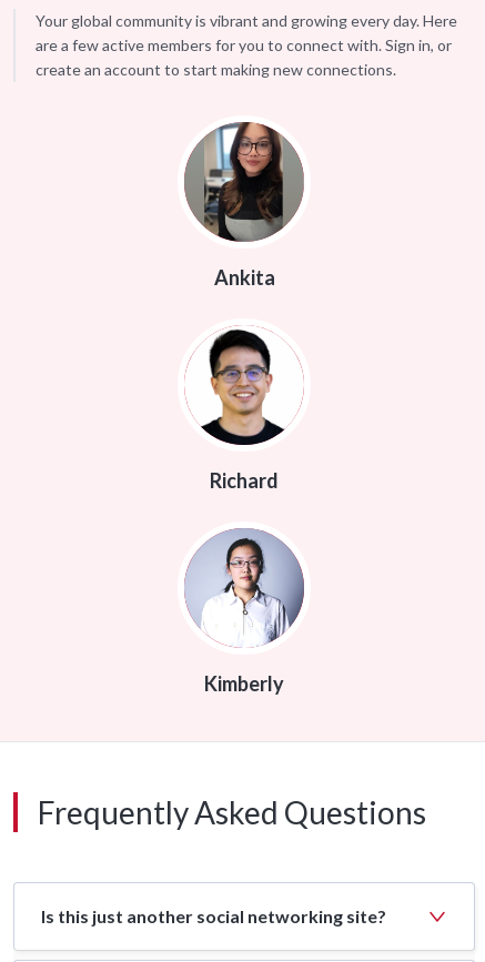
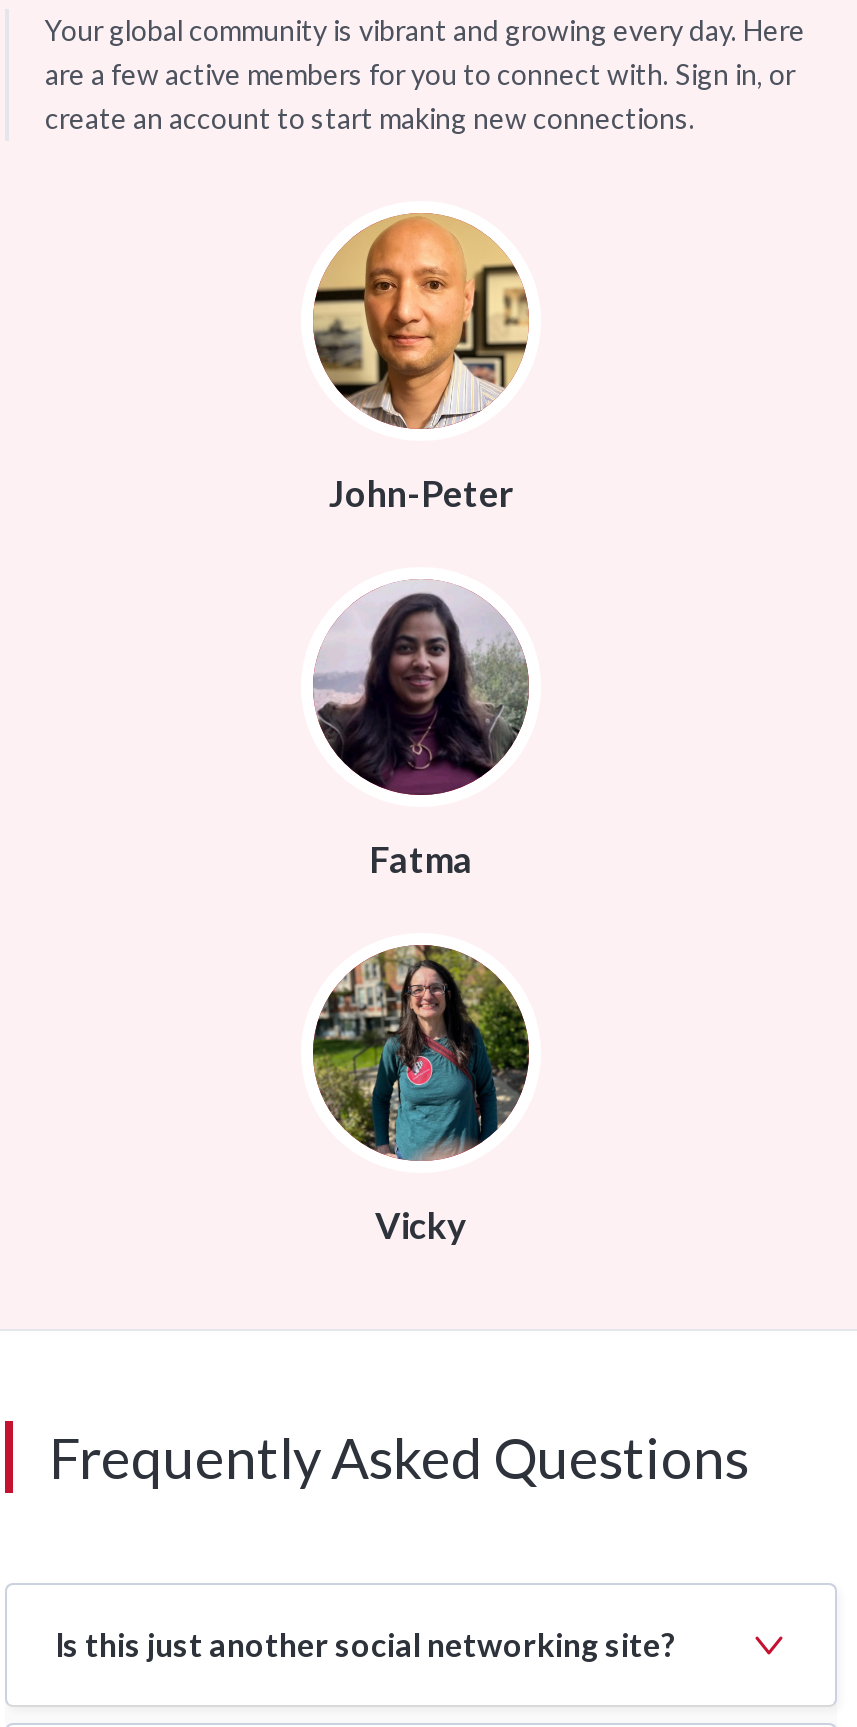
[184,121,304,289] [image] | Ankita -> [313,211,529,514] [image] | John-Peter
[185,327,304,492] [image] | Richard -> [313,581,531,880] [image] | Fatma
[184,529,305,695] [image] | Kimberly -> [311,945,531,1246] [image] | Vicky

